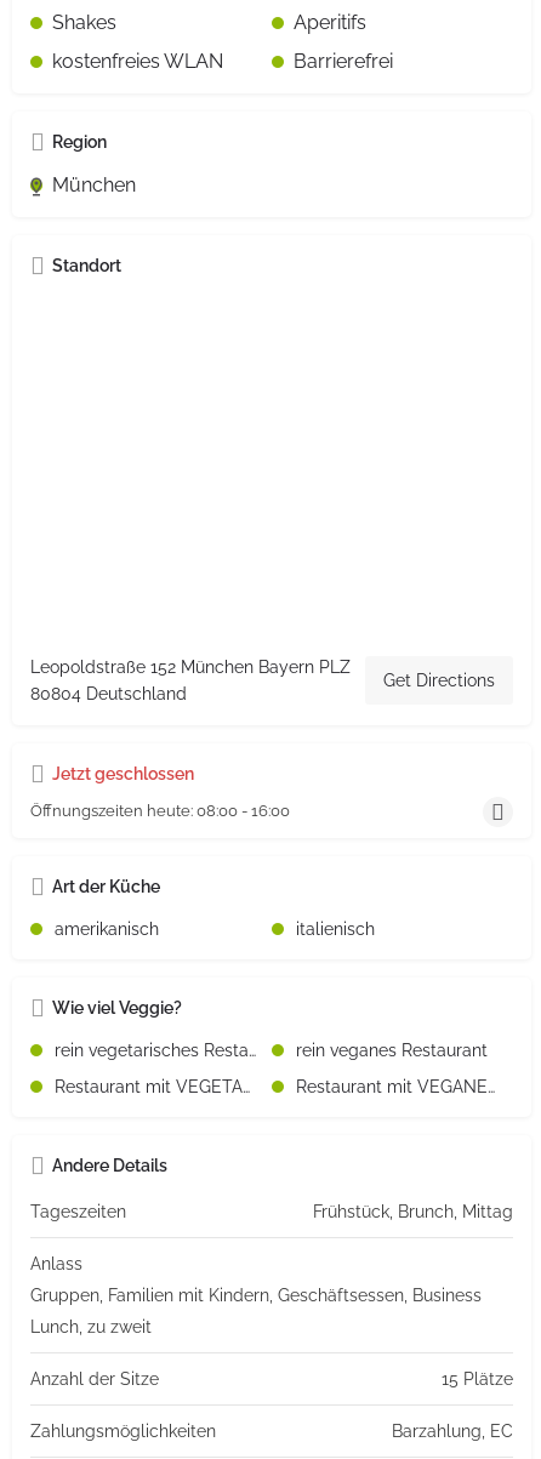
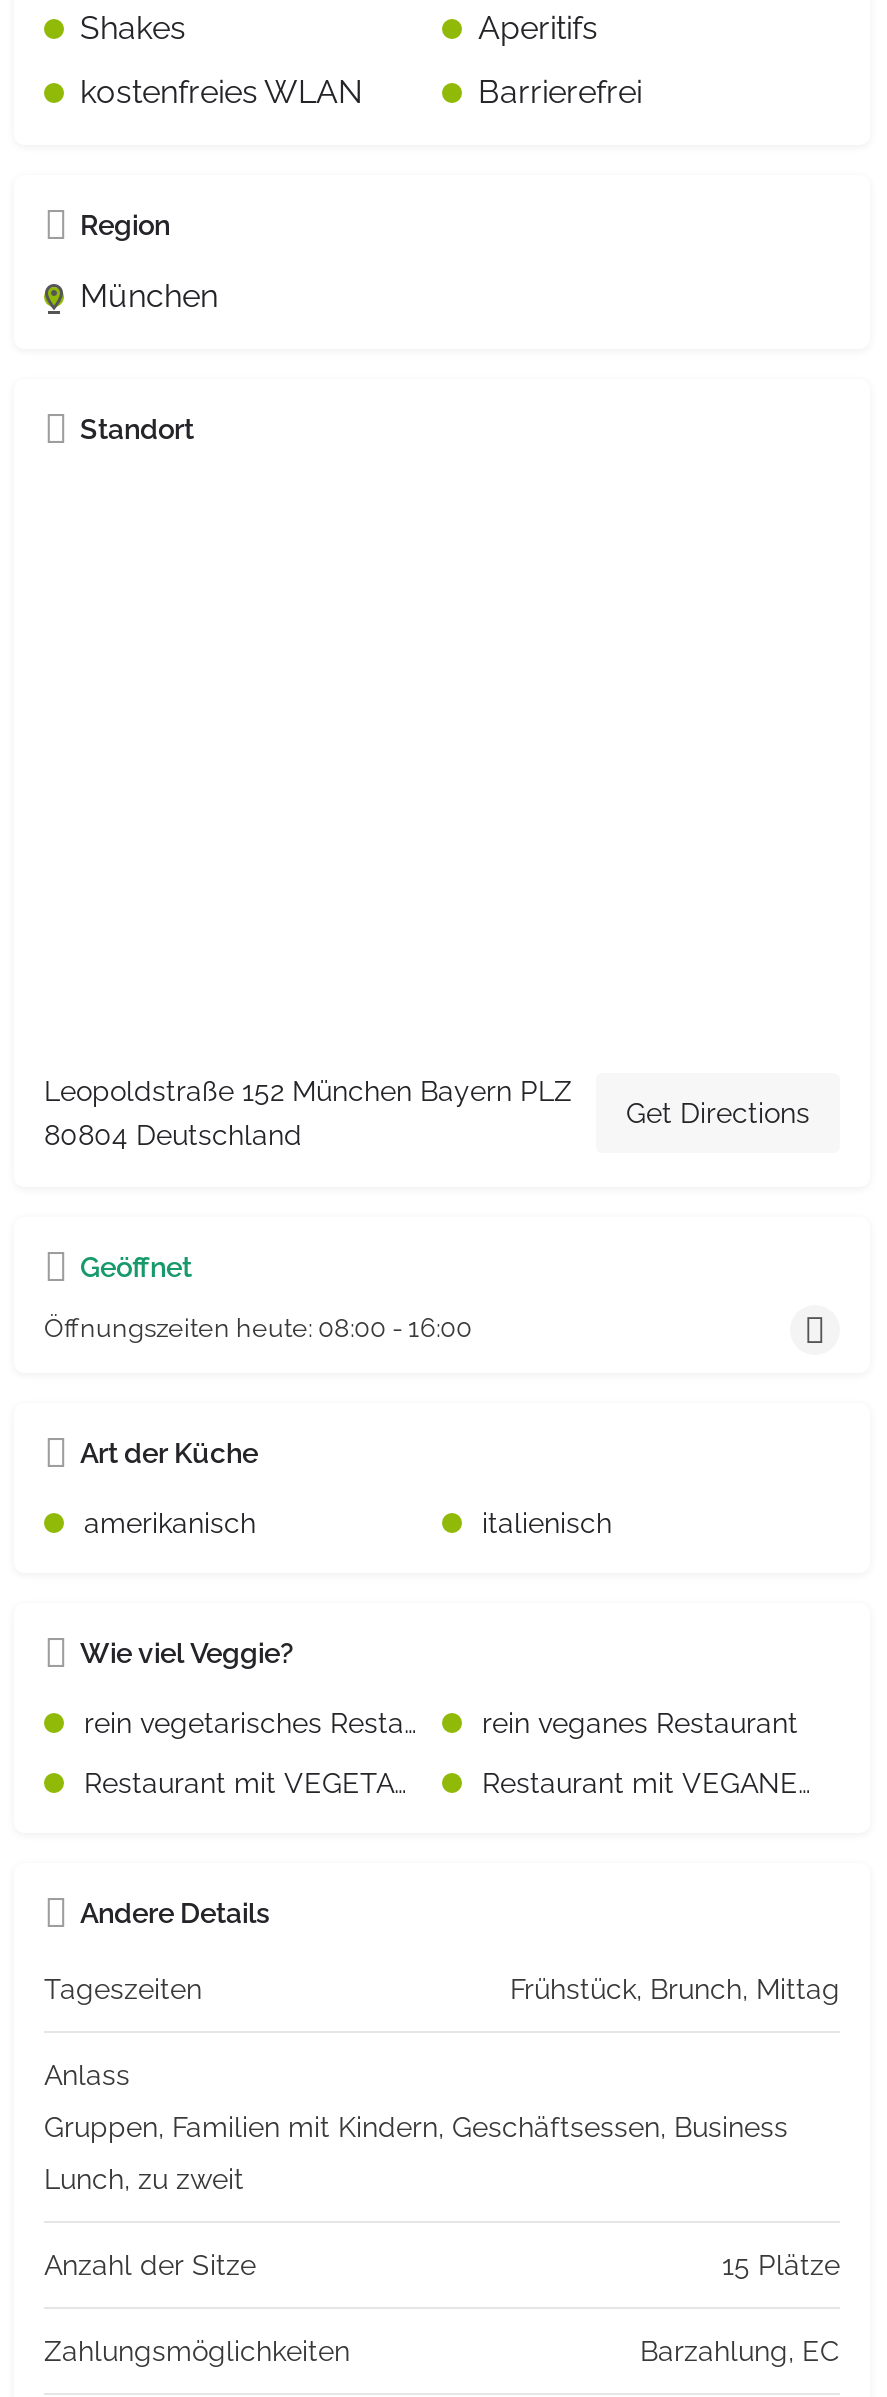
[52,764,194,783] Jetzt geschlossen -> [80,1251,192,1283] Geöffnet

